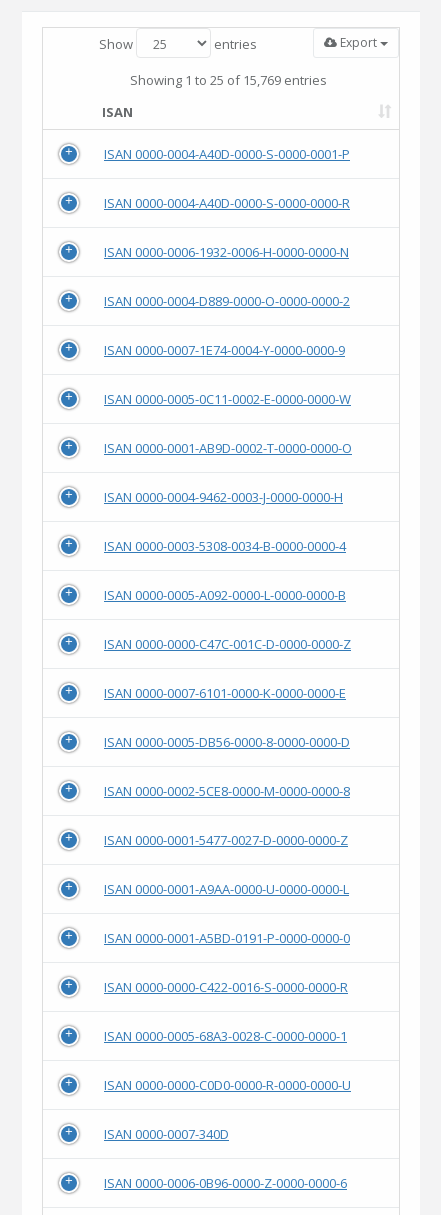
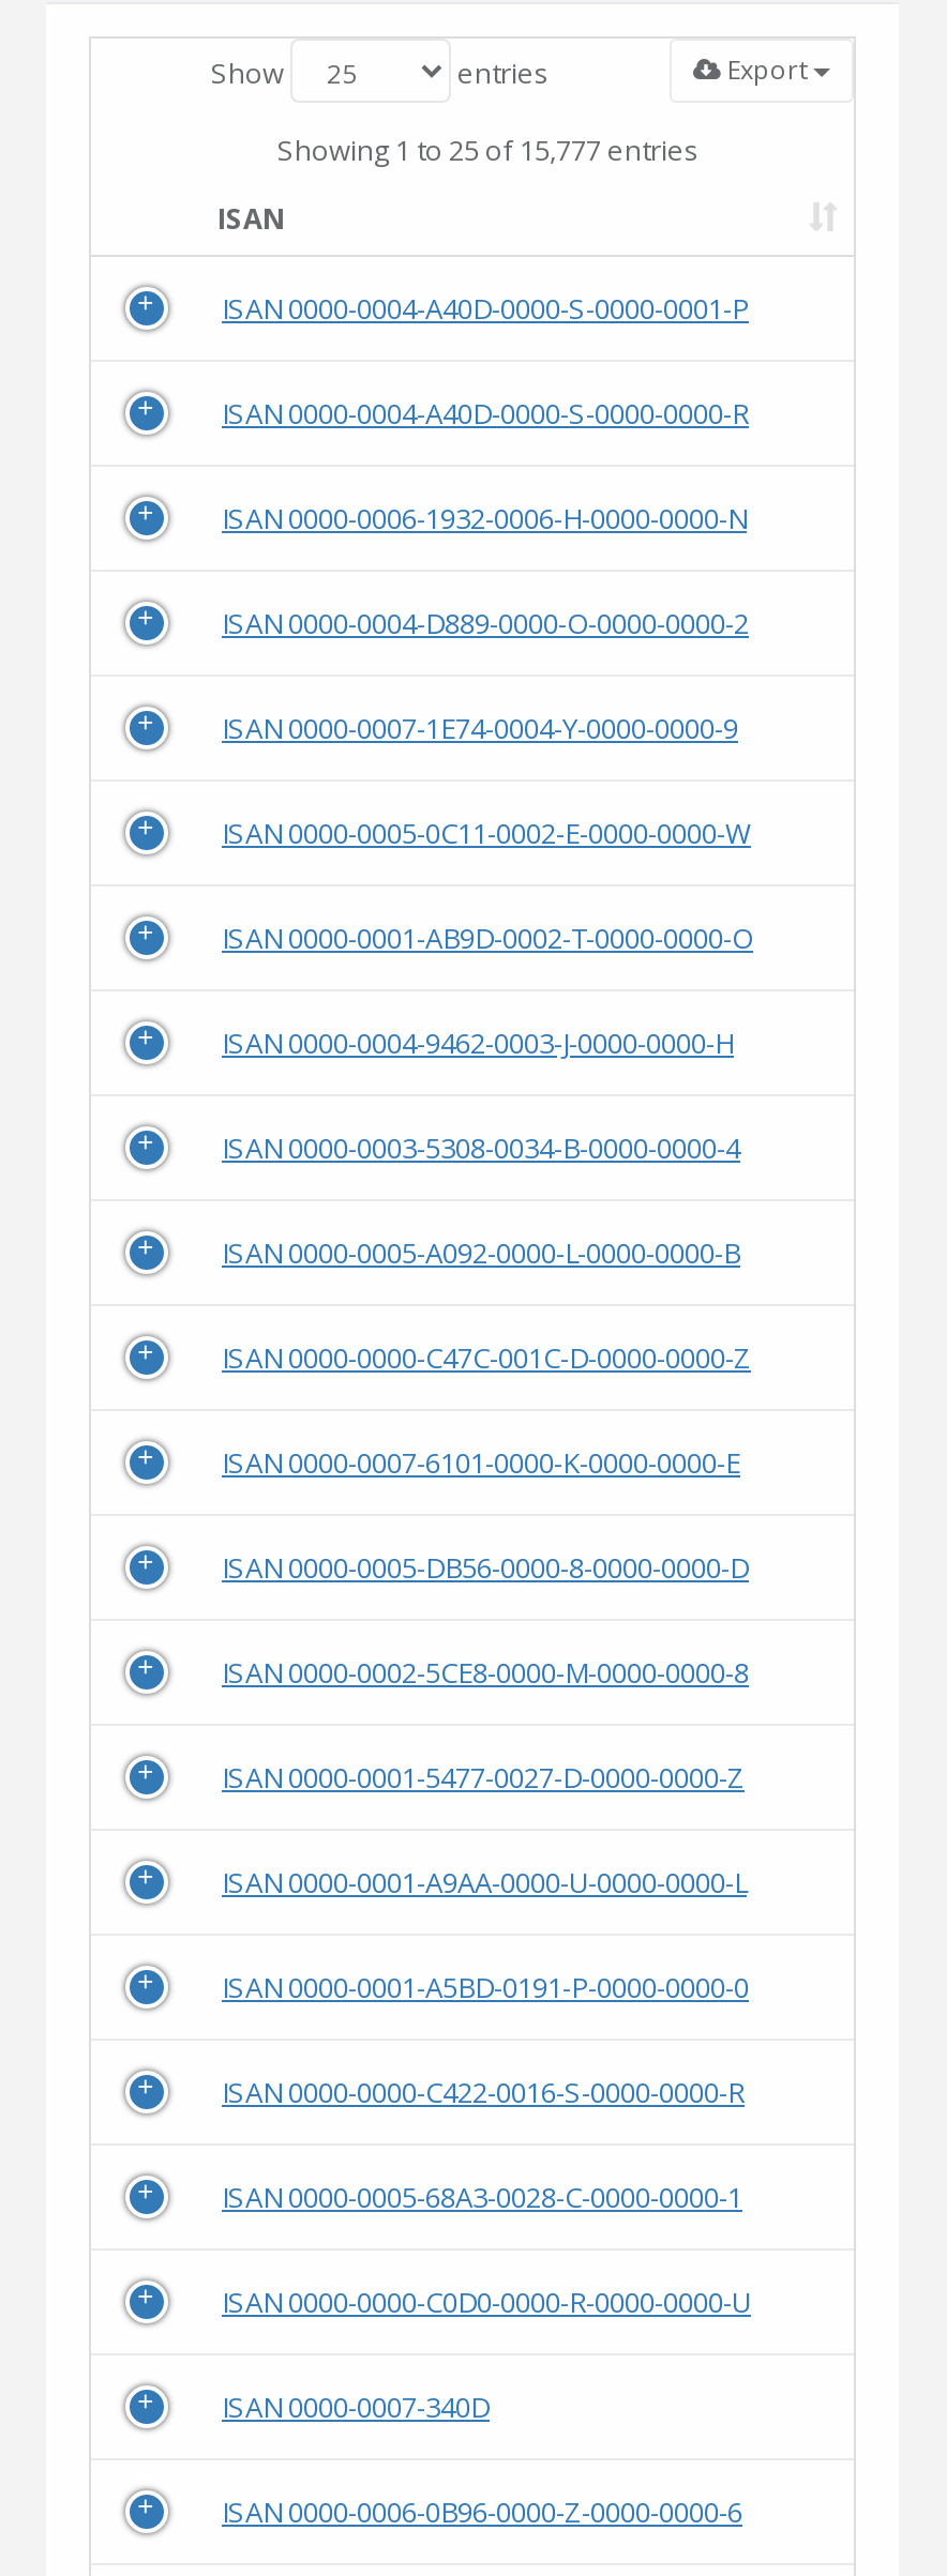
[130,71,327,89] Showing 1 to 25 of 15,769 entries -> [277,131,700,169] Showing 1 to 25 of 15,777 entries

